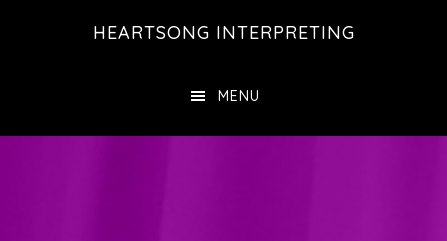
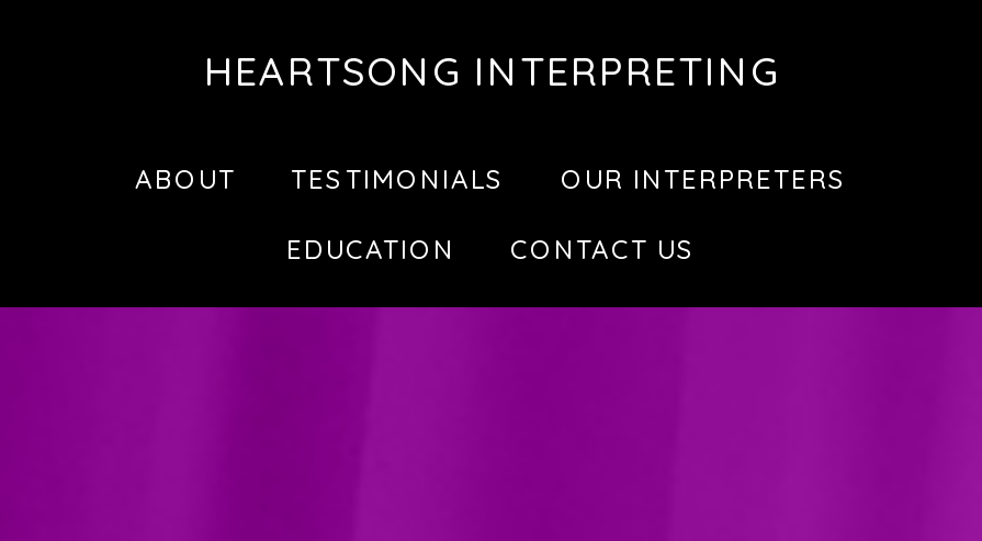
[218,87,260,105] MENU -> [135,162,848,266] ABOUT | TESTIMONIALS | OUR INTERPRETERS | EDUCATION | CONTACT US

